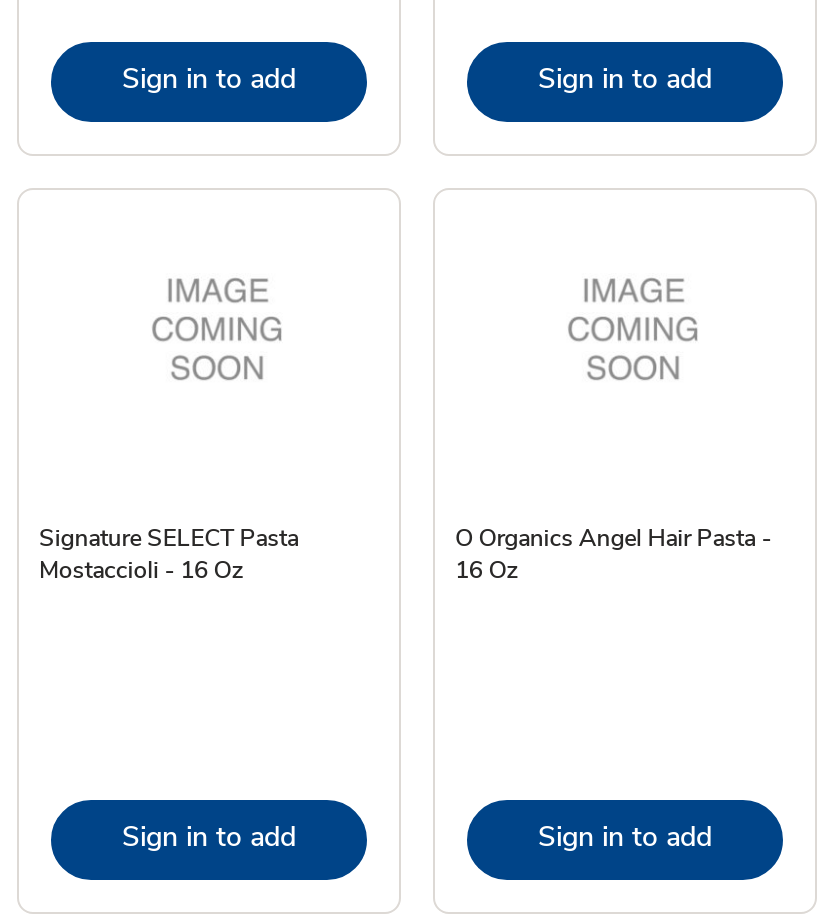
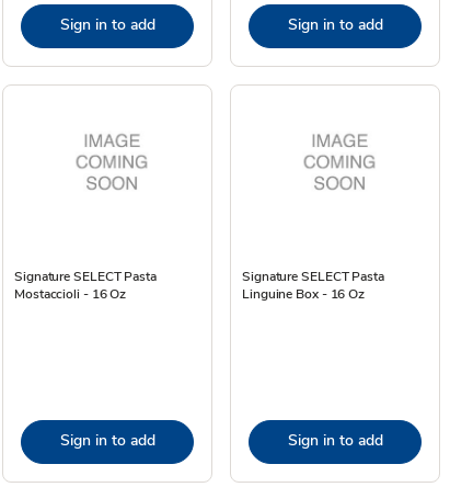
[455,522,771,586] O Organics Angel Hair Pasta - | 16 Oz -> [242,268,384,303] Signature SELECT Pasta | Linguine Box - 16 Oz

